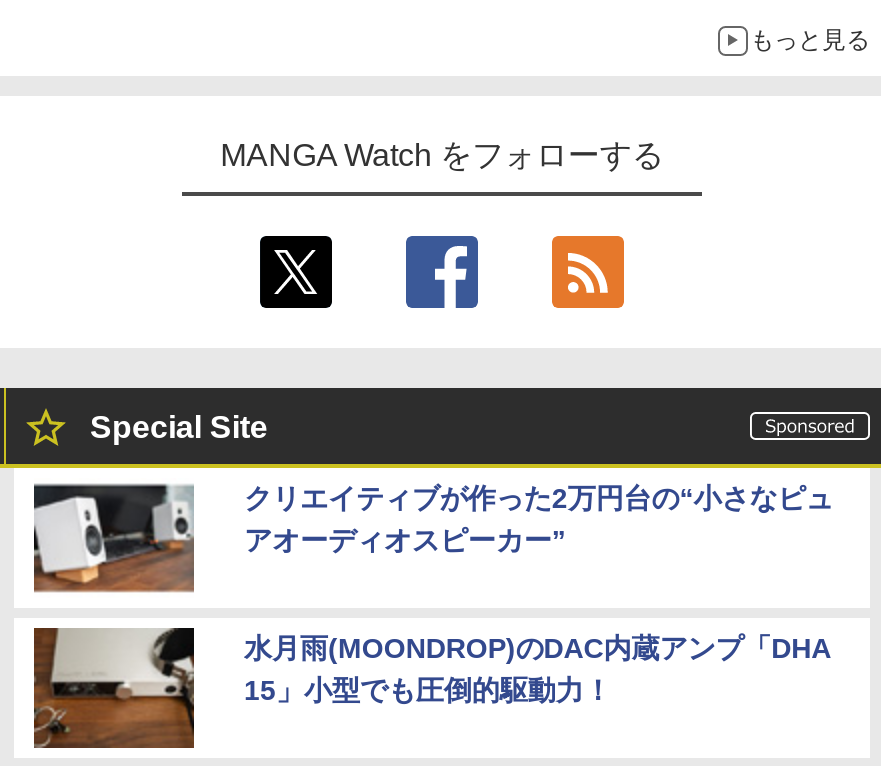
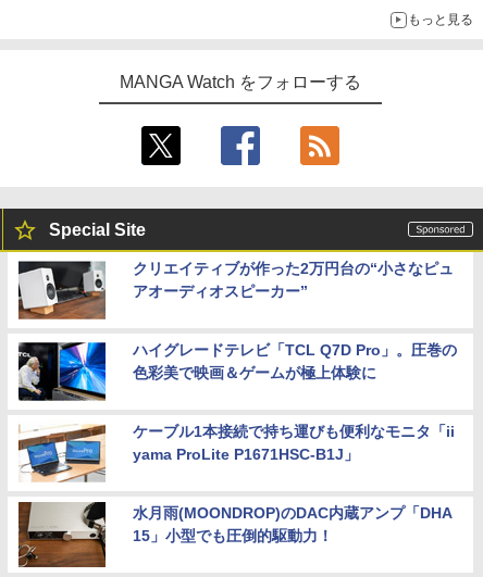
none -> [17,341,456,463] [image] | ハイグレードテレビ「TCL Q7D Pro」。圧巻の | 色彩美で映画＆ゲームが極上体験に | ケーブル1本接続で持ち運びも便利なモニタ「ii | yama ProLite P1671HSC-B1J」
none -> [17,425,106,481] [image]

